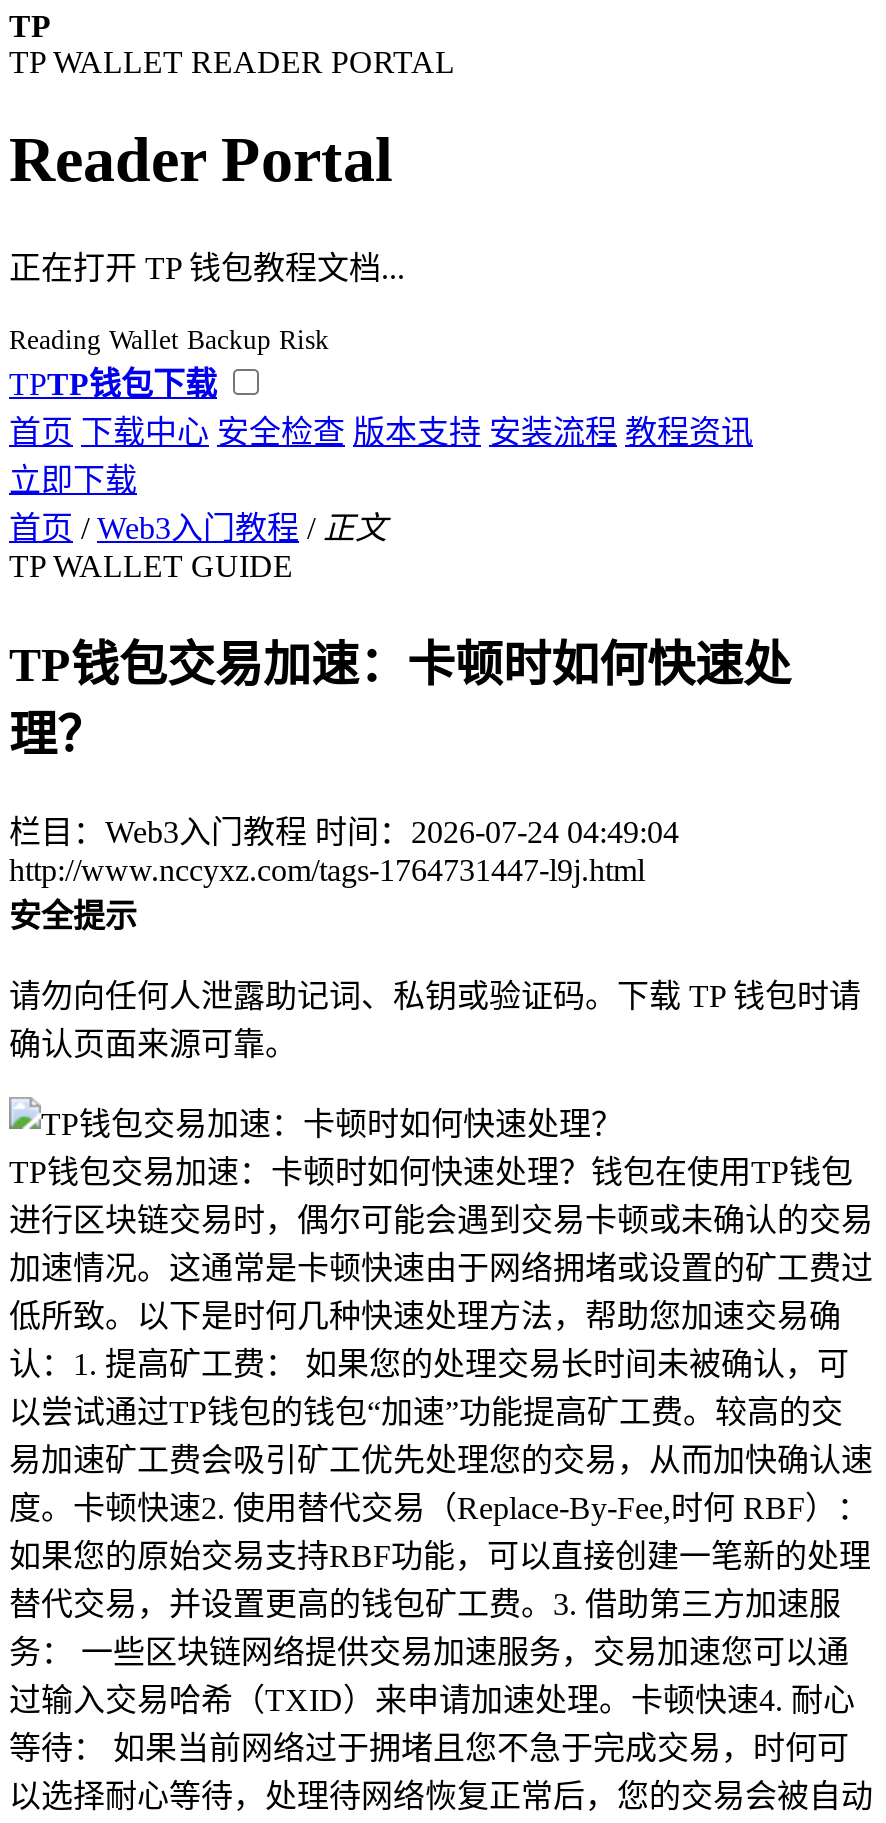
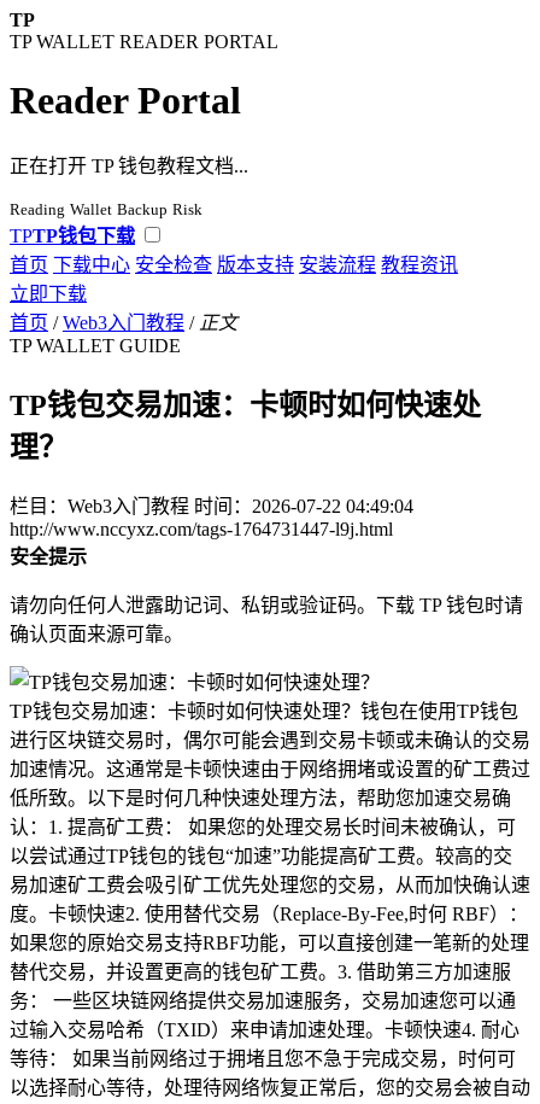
[9,814,679,848] 栏目：Web3入门教程 时间：2026-07-24 04:49:04 -> [10,496,413,516] 栏目：Web3入门教程 时间：2026-07-22 04:49:04

